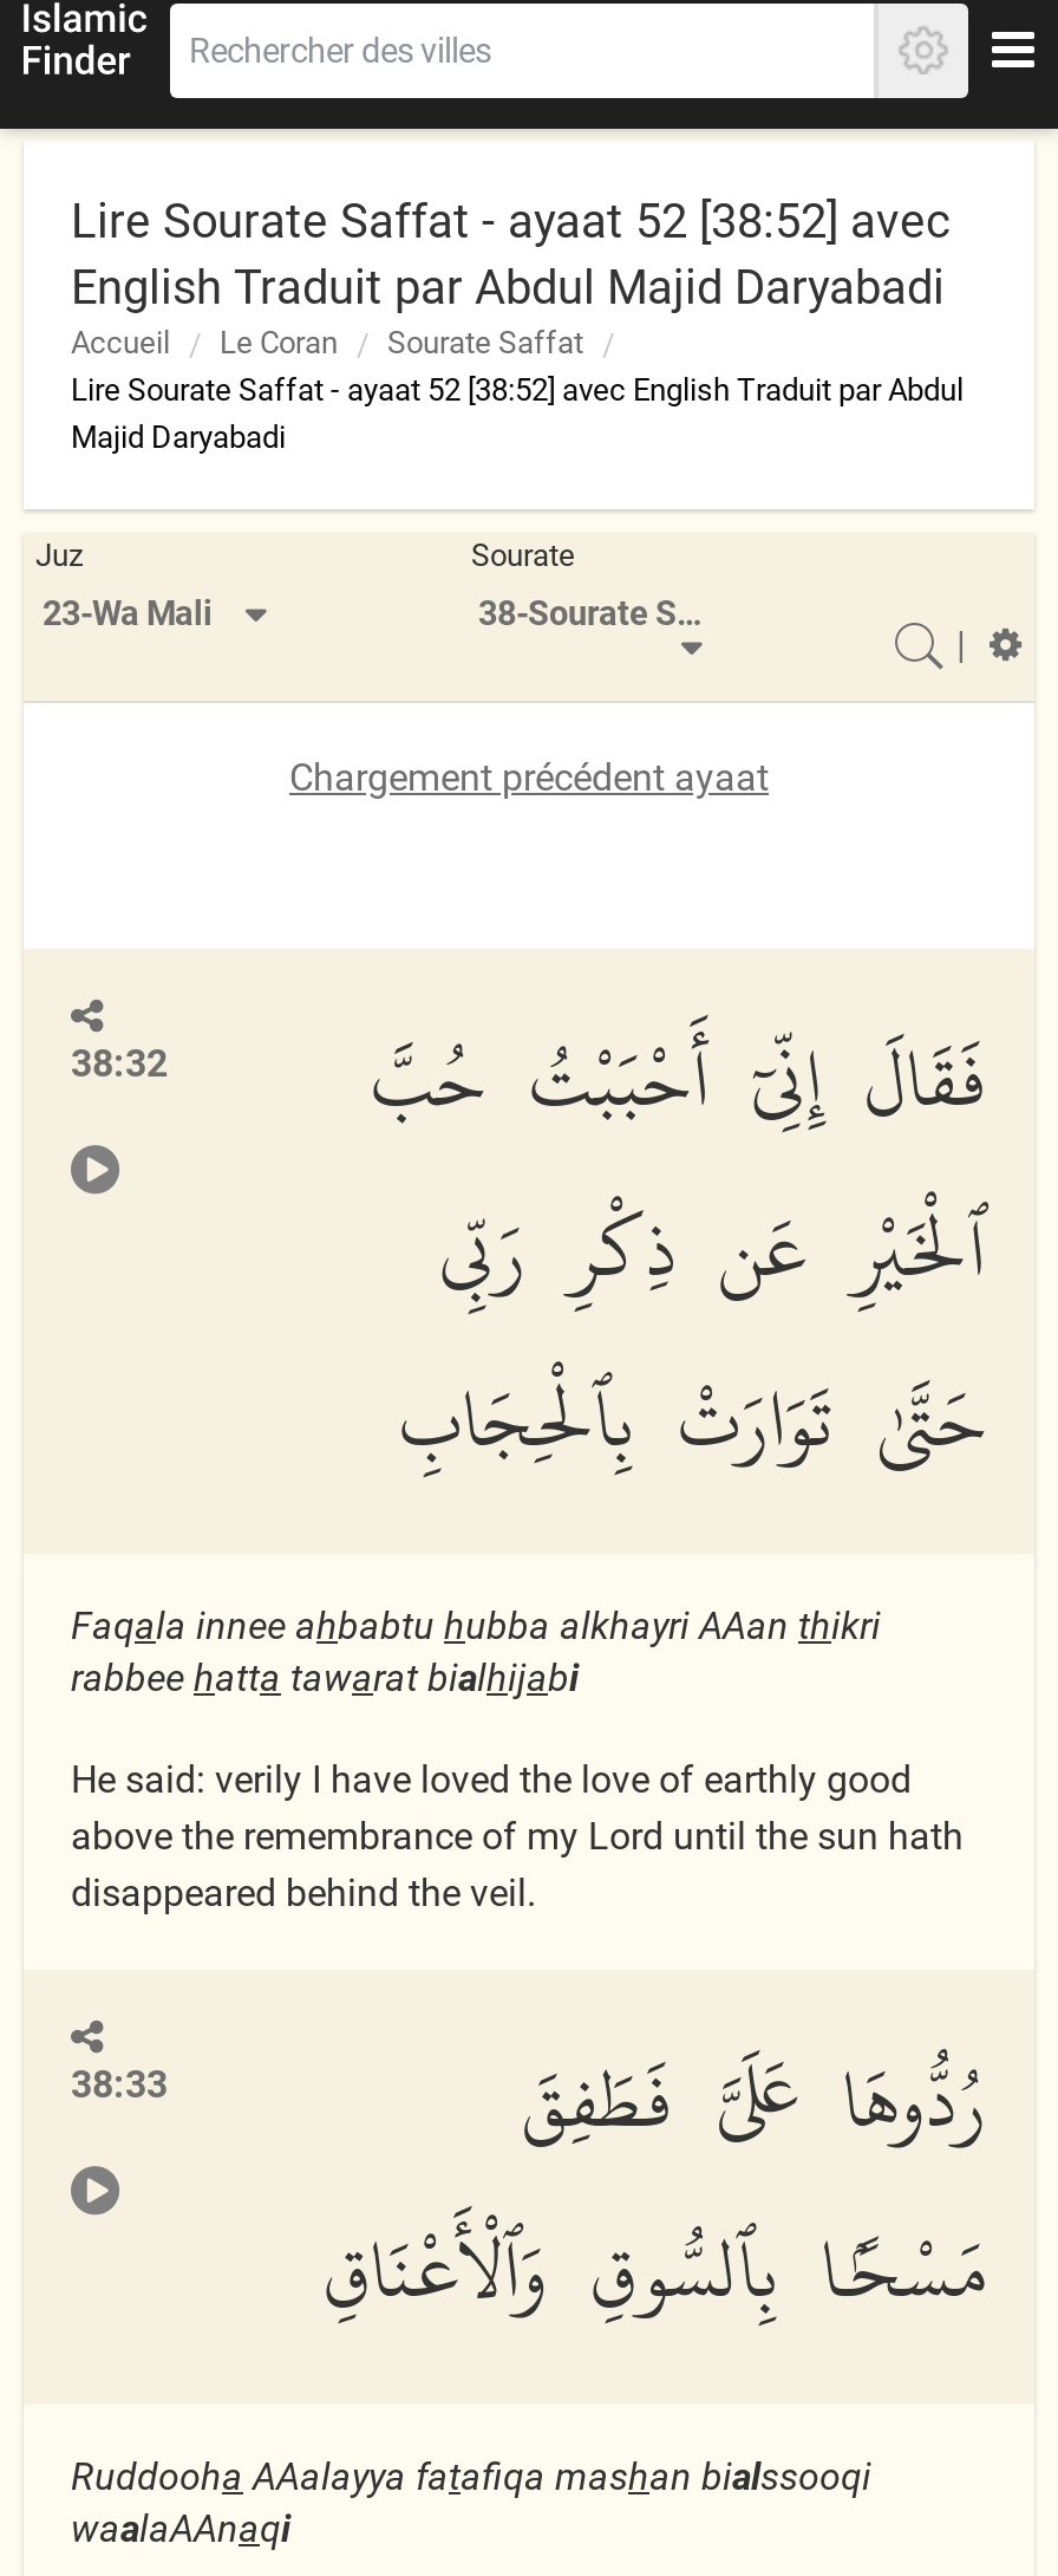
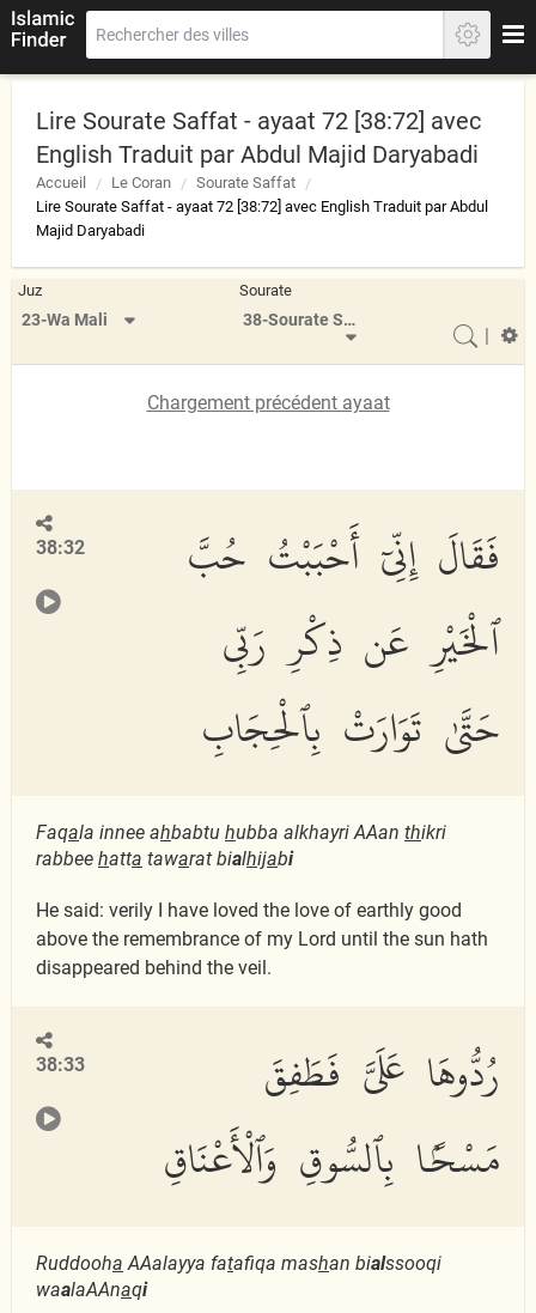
[71,193,949,249] Lire Sourate Saffat - ayaat 52 [38:52] avec -> [36,107,481,135] Lire Sourate Saffat - ayaat 72 [38:72] avec
[71,372,964,408] Lire Sourate Saffat - ayaat 52 [38:52] avec English Traduit par Abdul -> [36,197,488,215] Lire Sourate Saffat - ayaat 72 [38:72] avec English Traduit par Abdul

